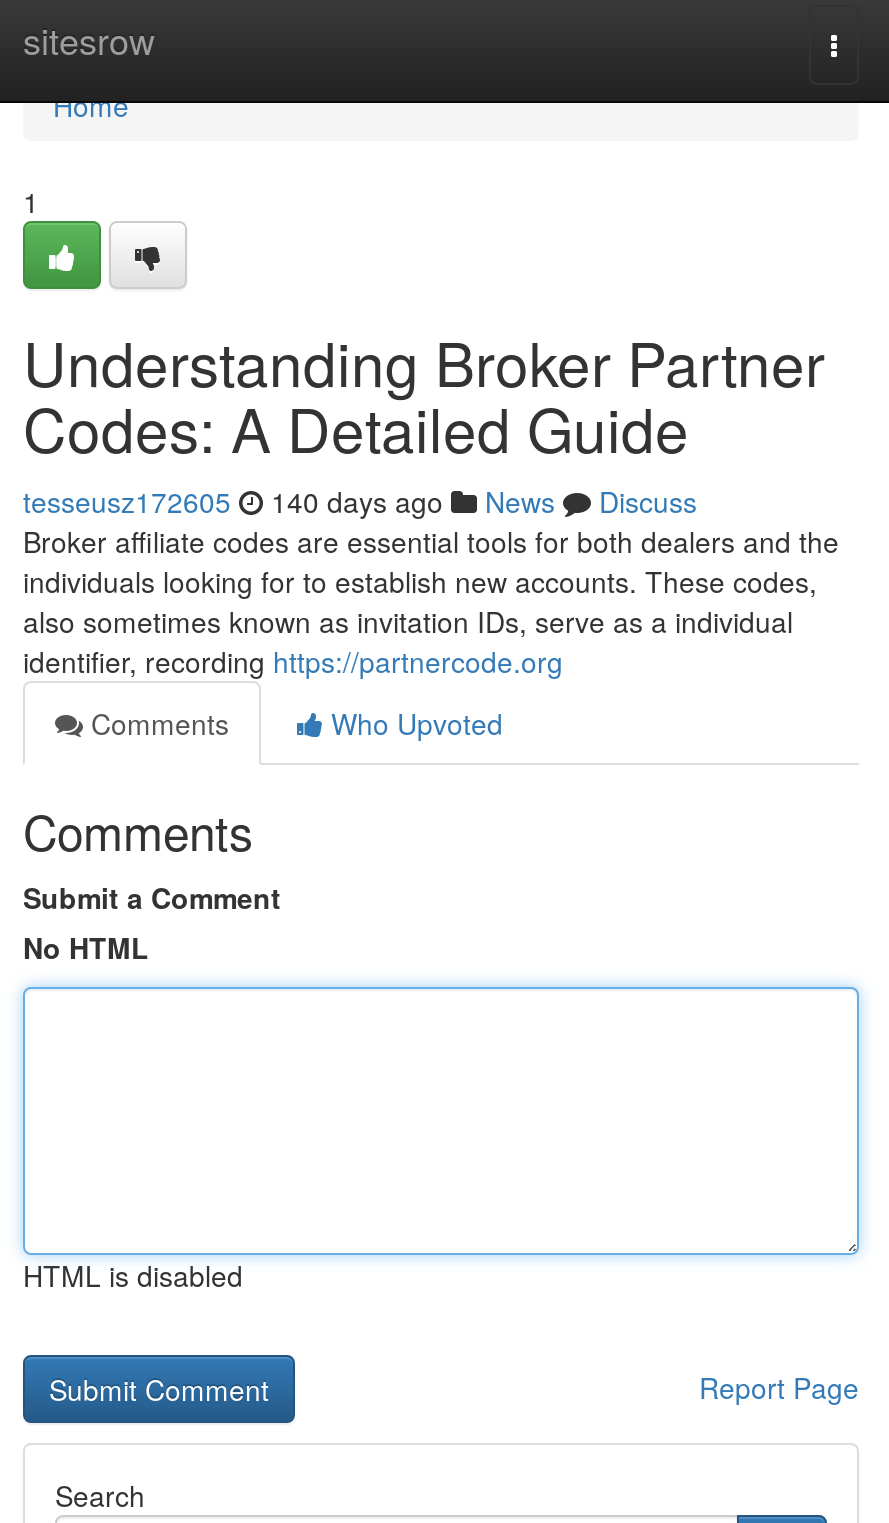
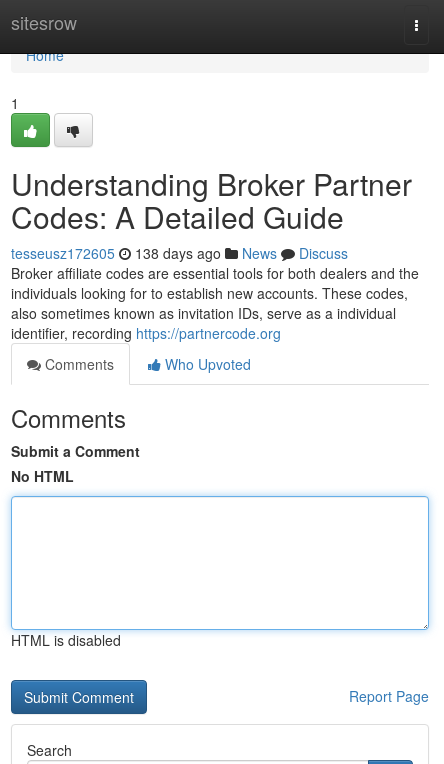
[23,481,697,521] tesseusz172605 140 days ago News Discuss -> [11,243,348,263] tesseusz172605 138 days ago News Discuss

